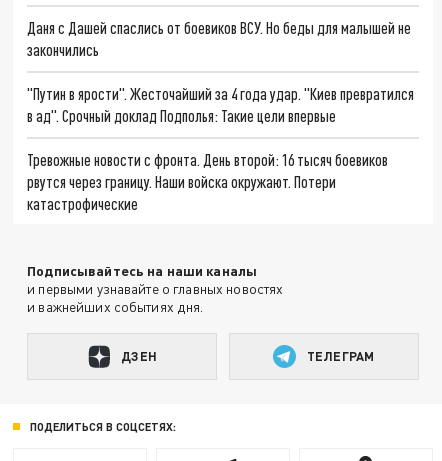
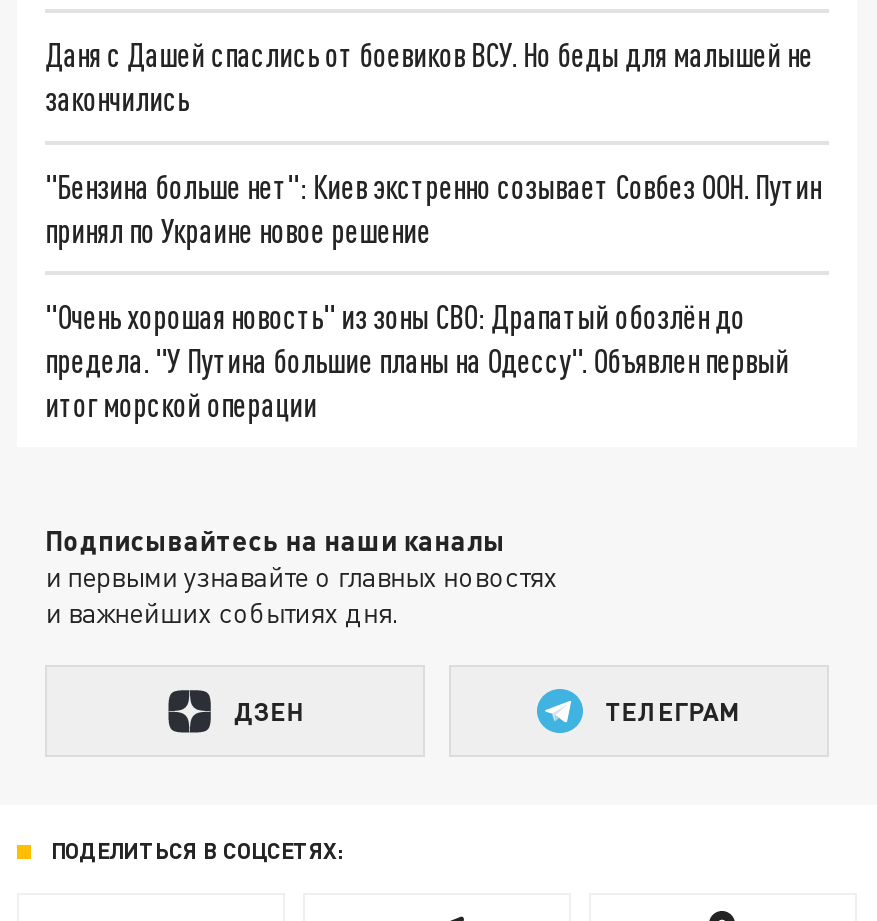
[27,84,414,125] "Путин в ярости". Жесточайший за 4 года удар. "Киев превратился | в ад". Срочный доклад Подполья: Такие цели впервые -> [45,167,821,249] "Бензина больше нет": Киев экстренно созывает Совбез ООН. Путин | принял по Украине новое решение
[27,149,388,212] Тревожные новости с фронта. День второй: 16 тысяч боевиков | рвутся через границу. Наши войска окружают. Потери | катастрофические -> [45,298,789,424] "Очень хорошая новость" из зоны СВО: Драпатый обозлён до | предела. "У Путина большие планы на Одессу". Объявлен первый | итог морской операции

